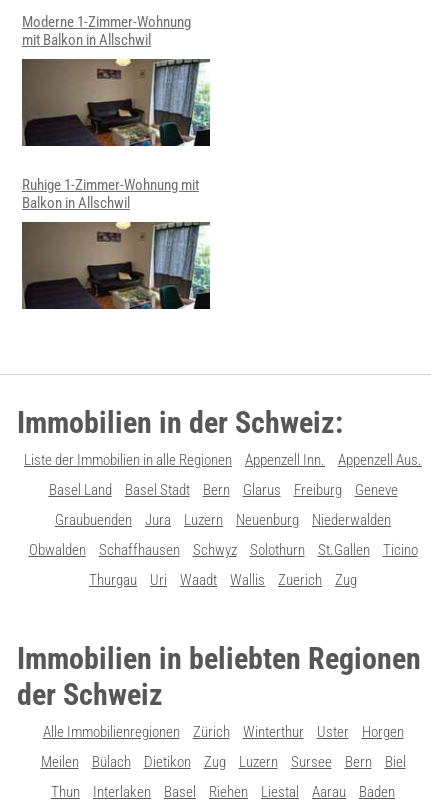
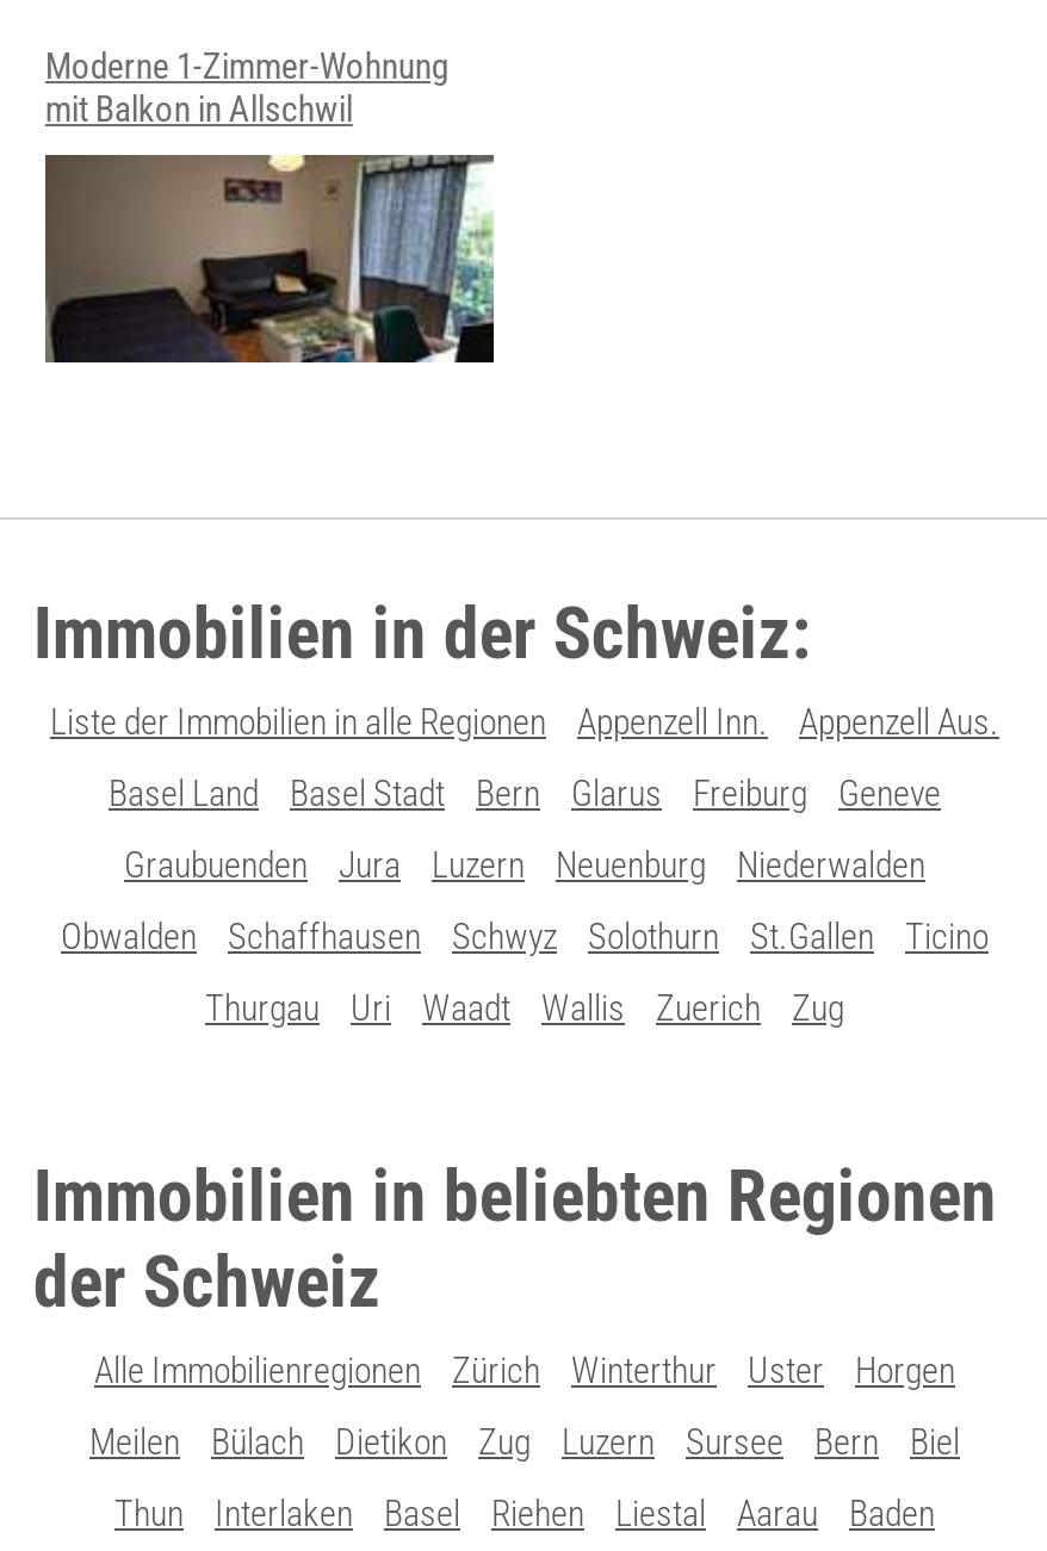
[22,176,199,212] Ruhige 1-Zimmer-Wohnung mit | Balkon in Allschwil -> none

